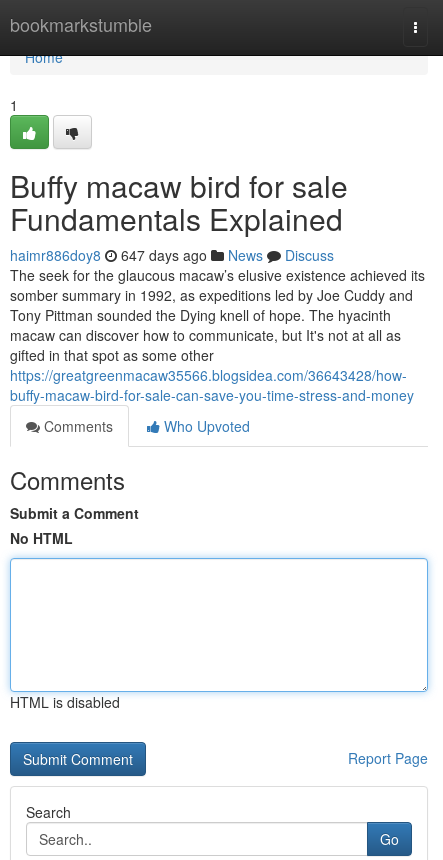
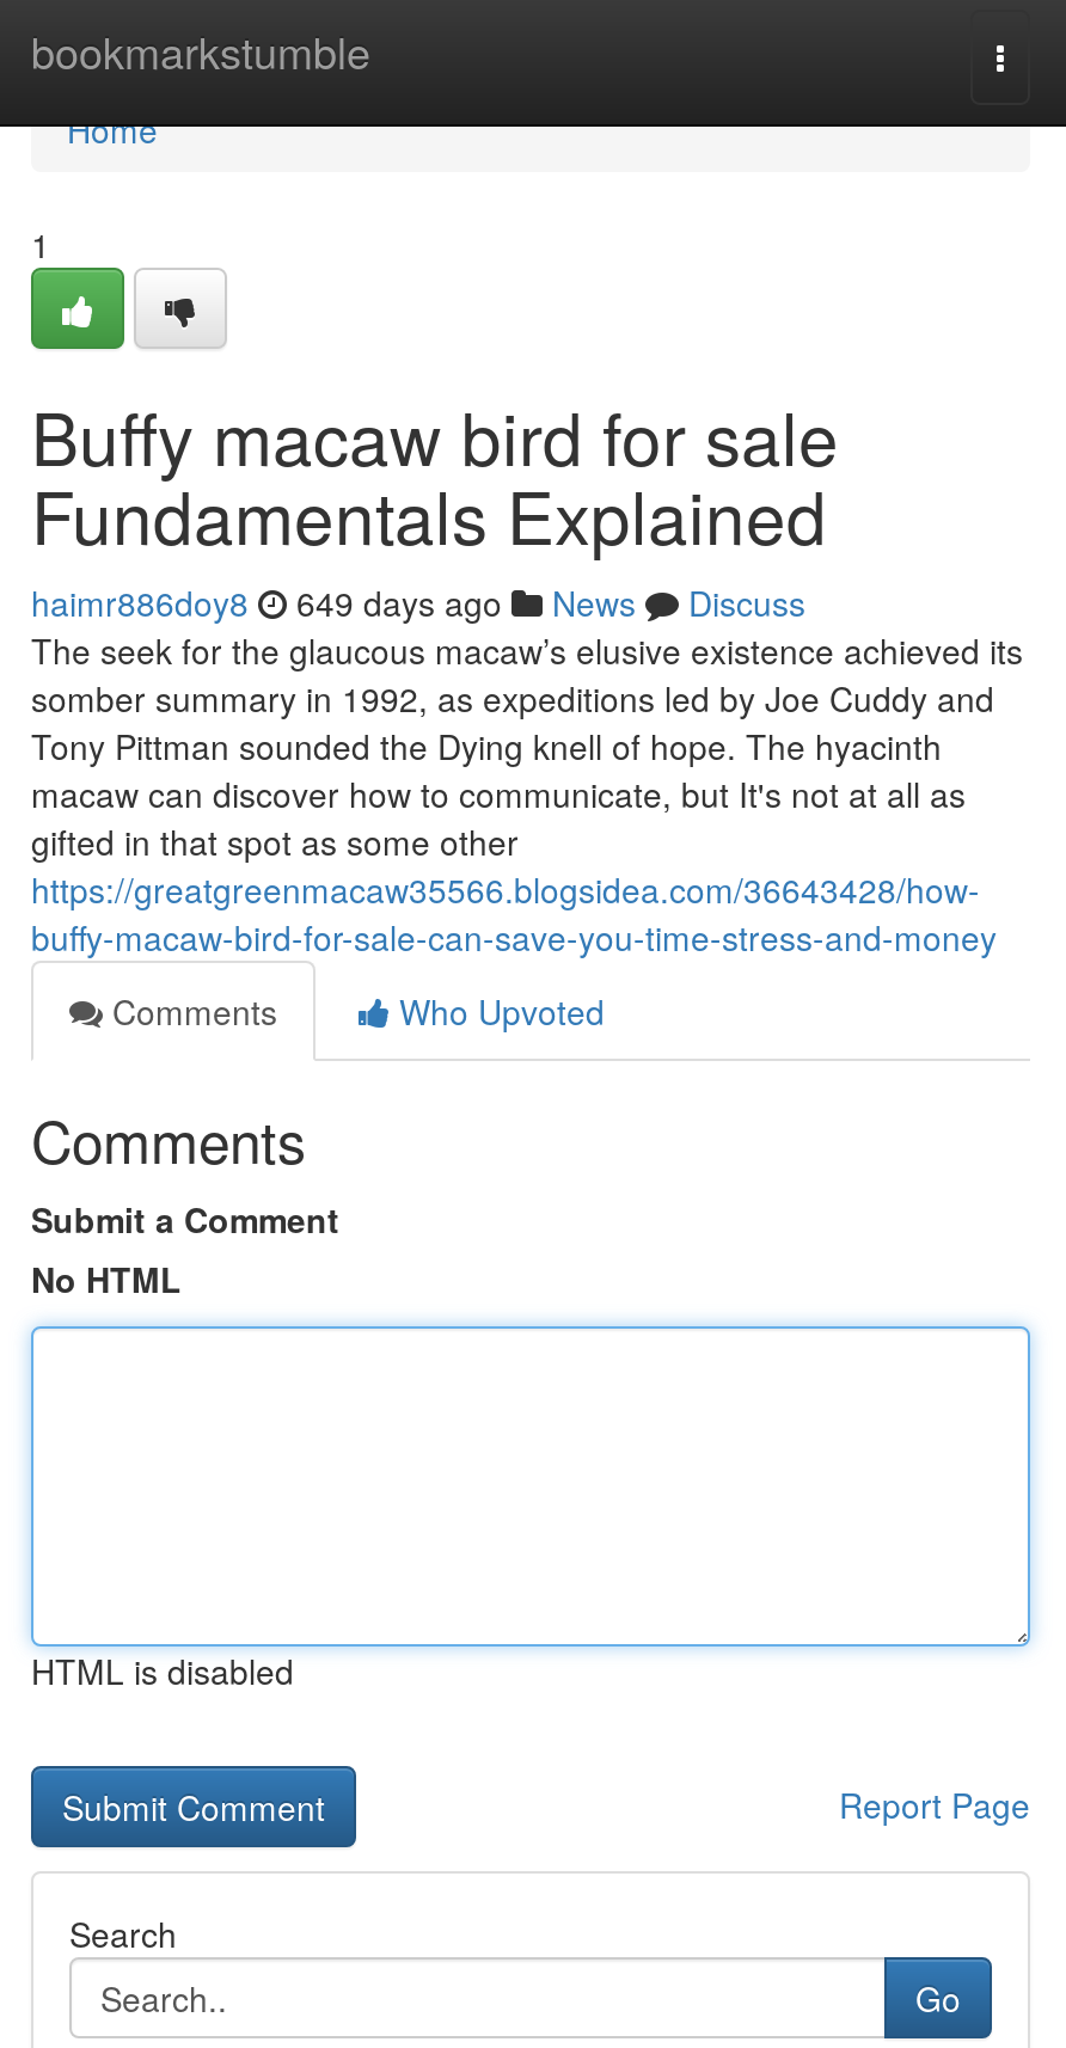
[10,245,334,265] haimr886doy8 647 days ago News Discuss -> [31,578,805,626] haimr886doy8 649 days ago News Discuss

